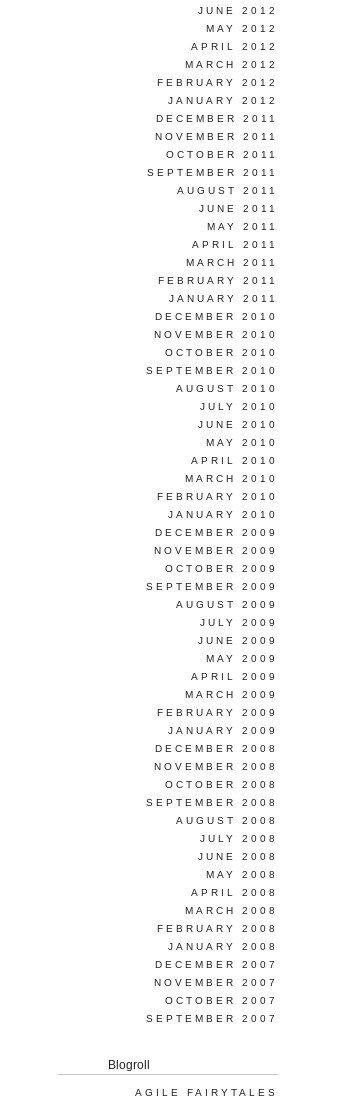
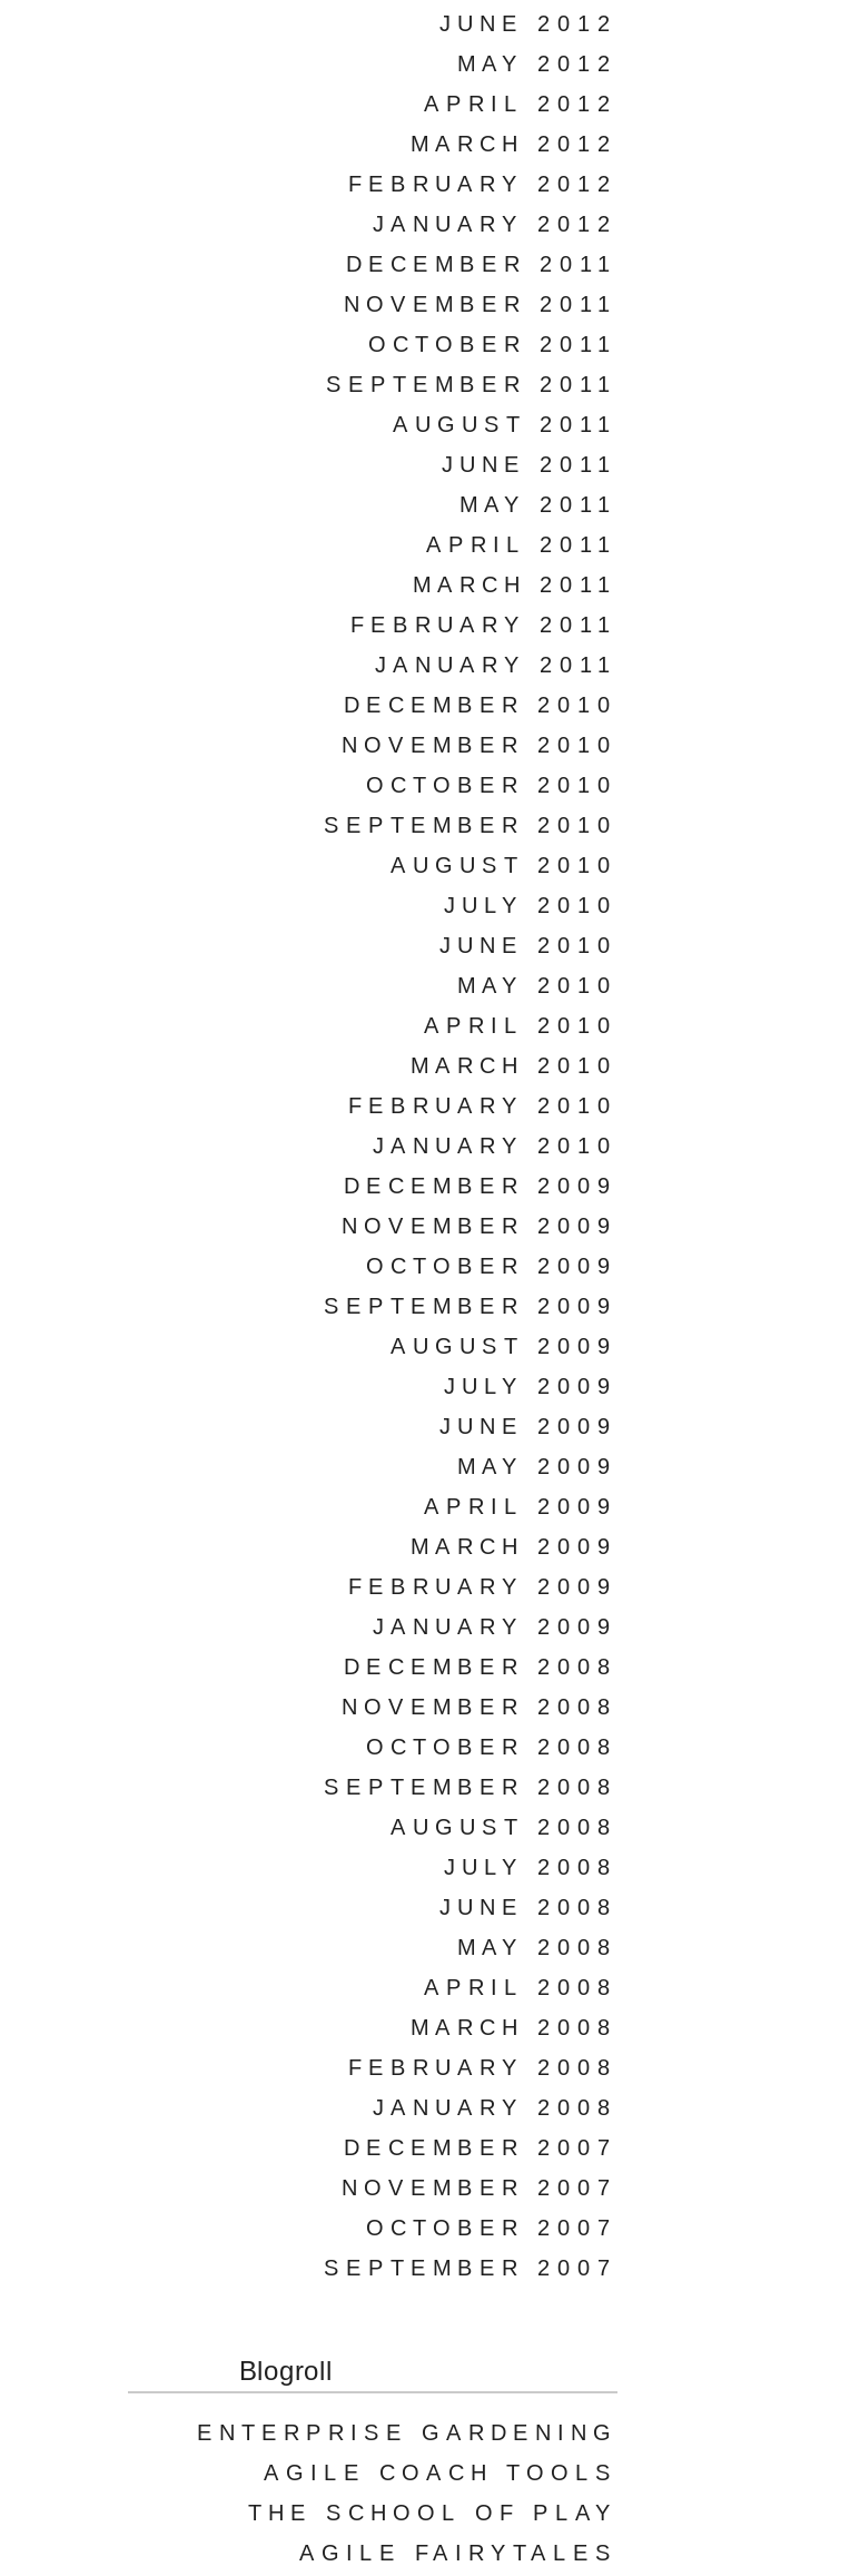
none -> [197,2420,617,2525] ENTERPRISE GARDENING | AGILE COACH TOOLS | THE SCHOOL OF PLAY

